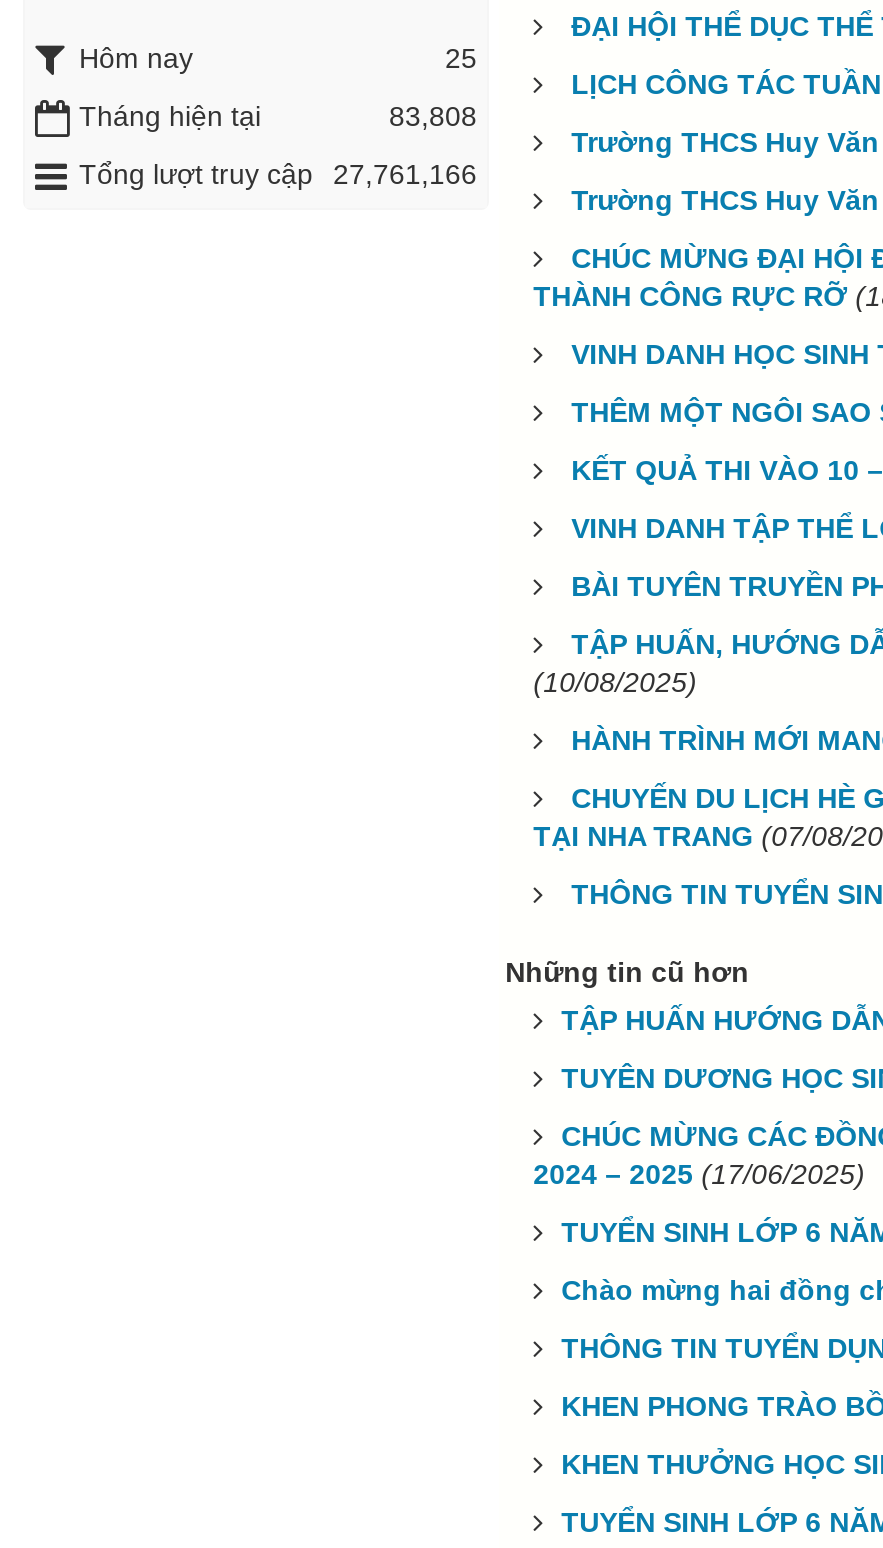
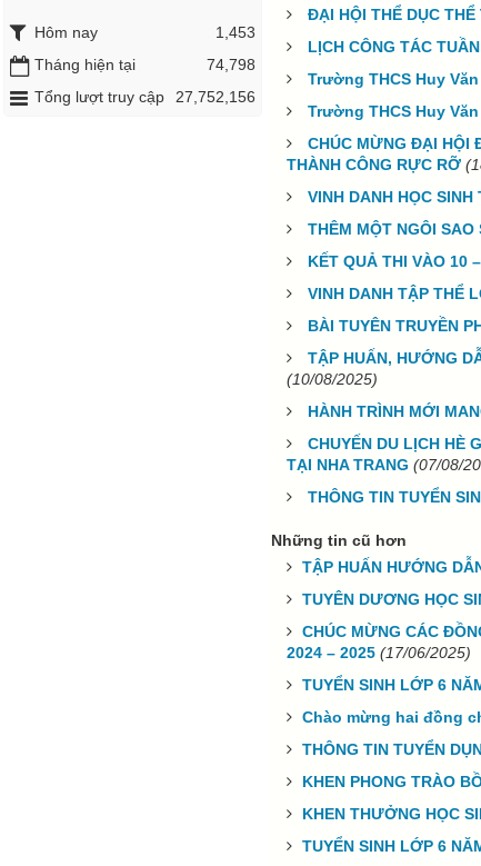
[445,43,477,75] 25 -> [216,24,255,42] 1,453
[389,101,477,133] 83,808 -> [207,56,255,74] 74,798
[79,159,477,191] Tổng lượt truy cập 27,761,166 -> [34,88,255,106] Tổng lượt truy cập 27,752,156

